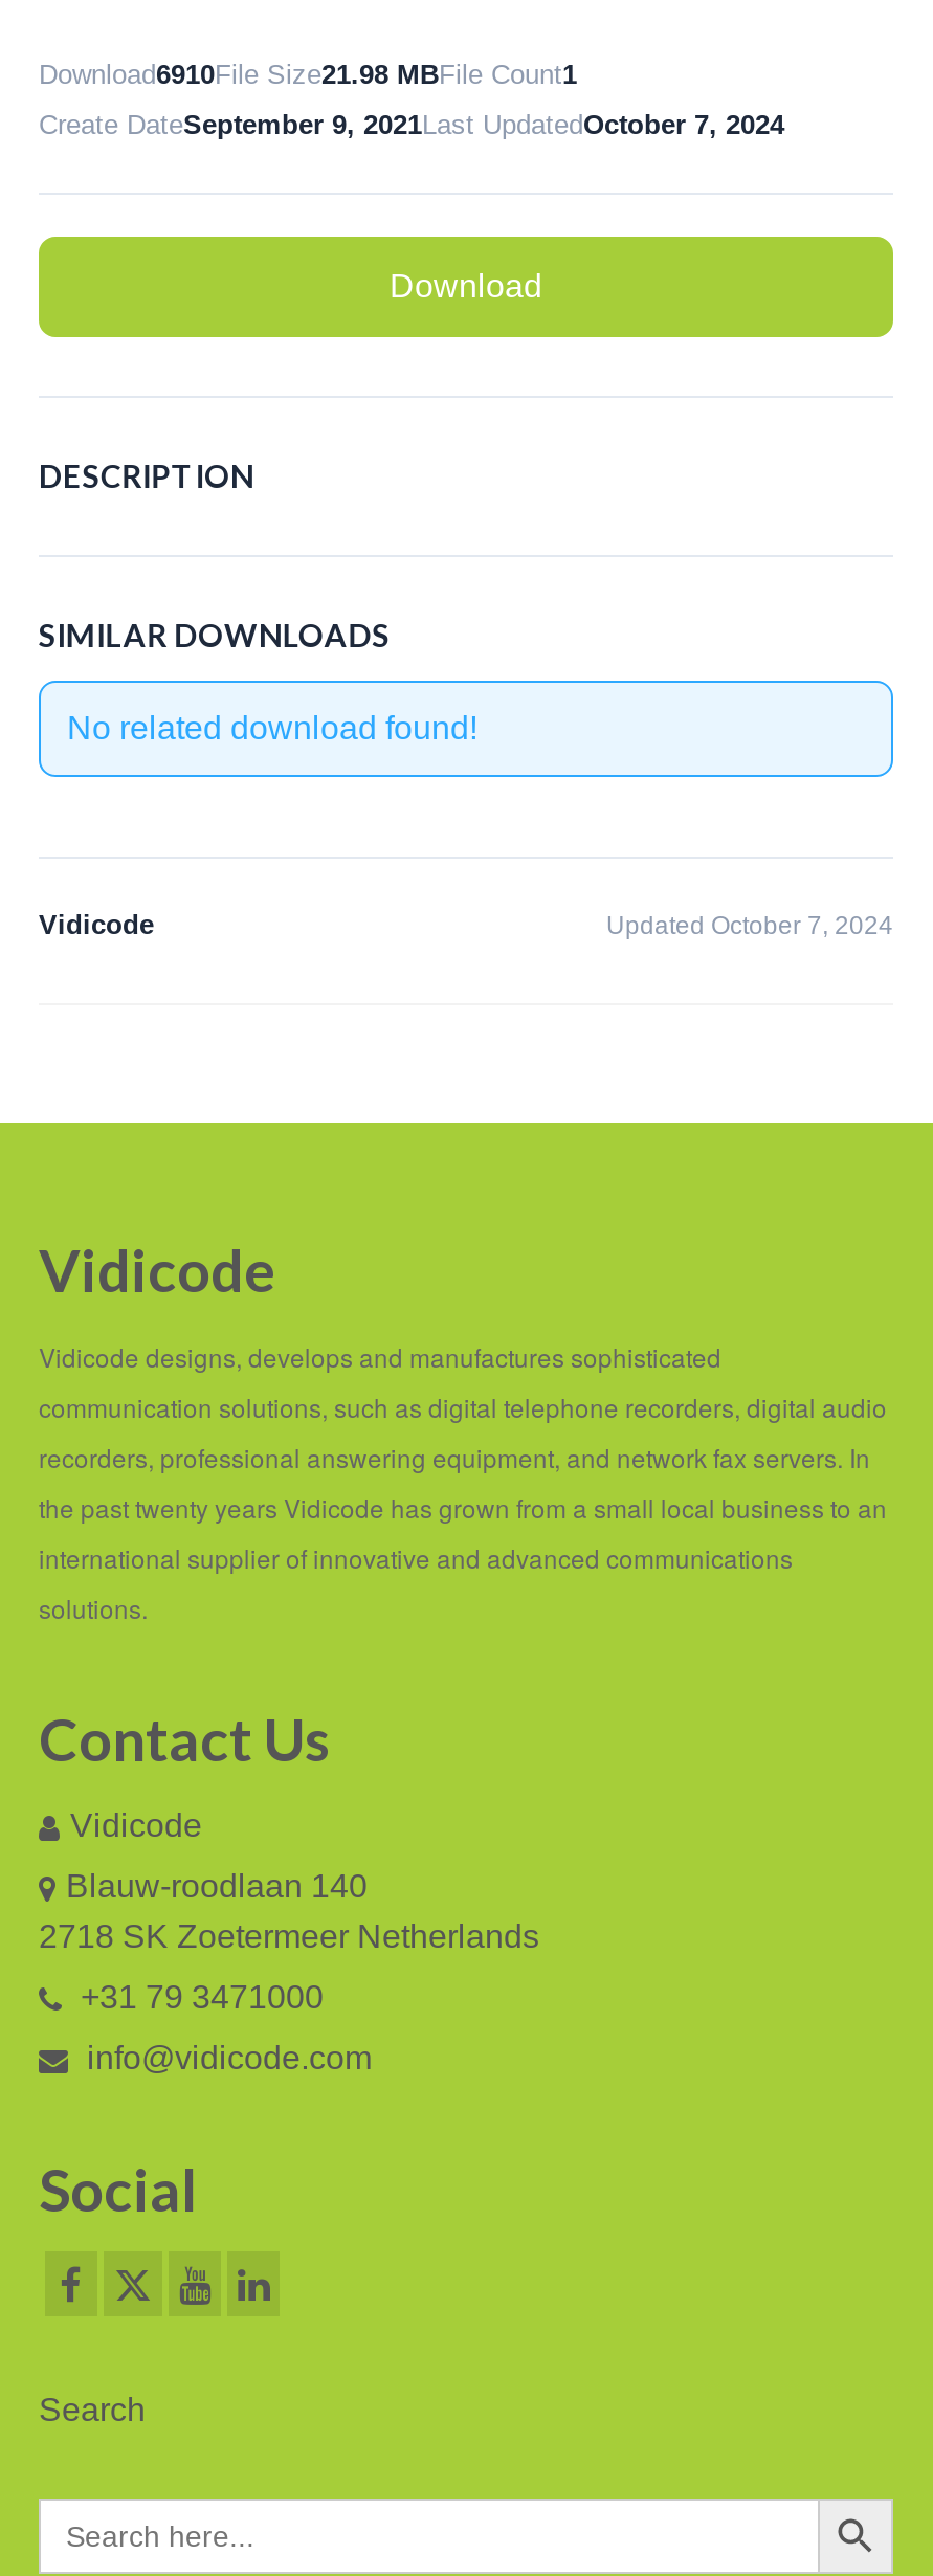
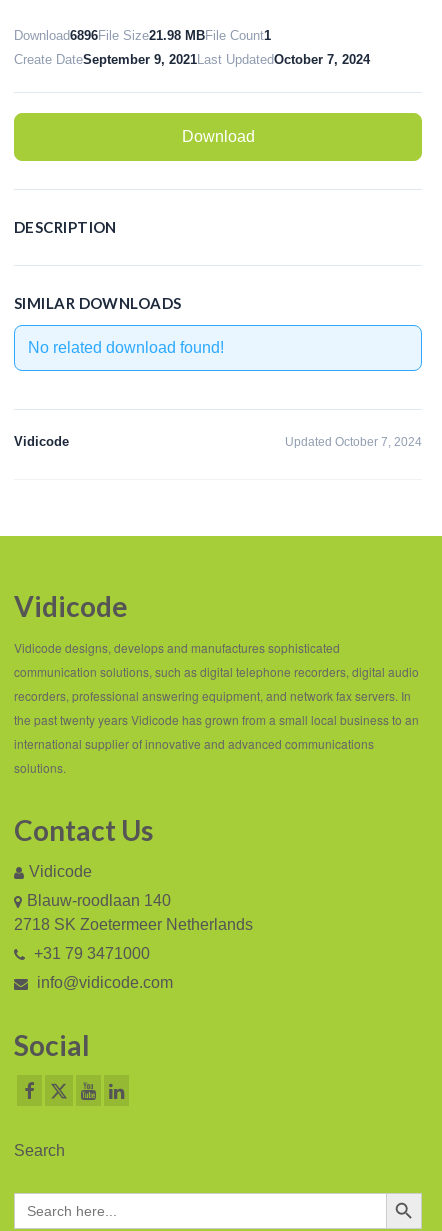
[39,59,577,90] Download6910File Size21.98 MBFile Count1 -> [14,28,271,43] Download6896File Size21.98 MBFile Count1

